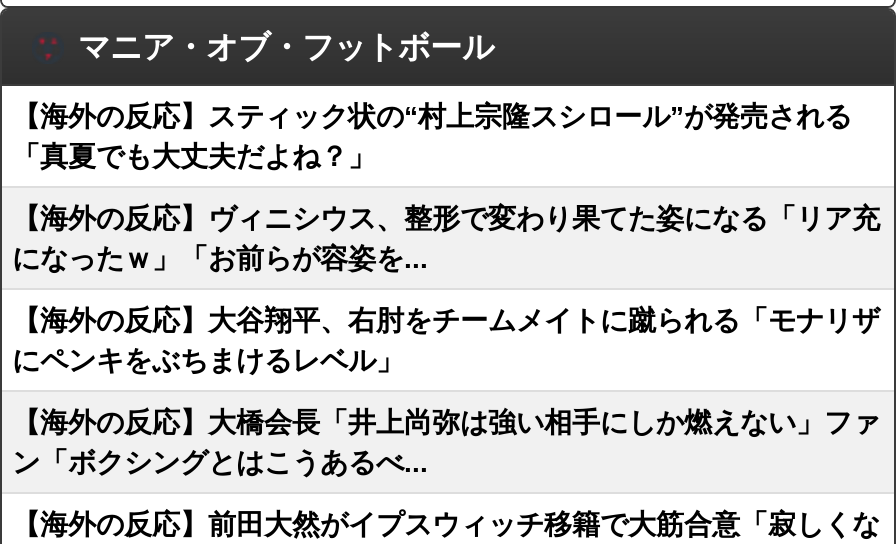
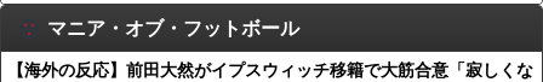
[12,100,880,478] 【海外の反応】スティック状の“村上宗隆スシロール”が発売される | 「真夏でも大丈夫だよね？」 | 【海外の反応】ヴィニシウス、整形で変わり果てた姿になる「リア充 | になったｗ」「お前らが容姿を... | 【海外の反応】大谷翔平、右肘をチームメイトに蹴られる「モナリザ | にペンキをぶちまけるレベル」 | 【海外の反応】大橋会長「井上尚弥は強い相手にしか燃えない」ファ | ン「ボクシングとはこうあるべ... -> none

